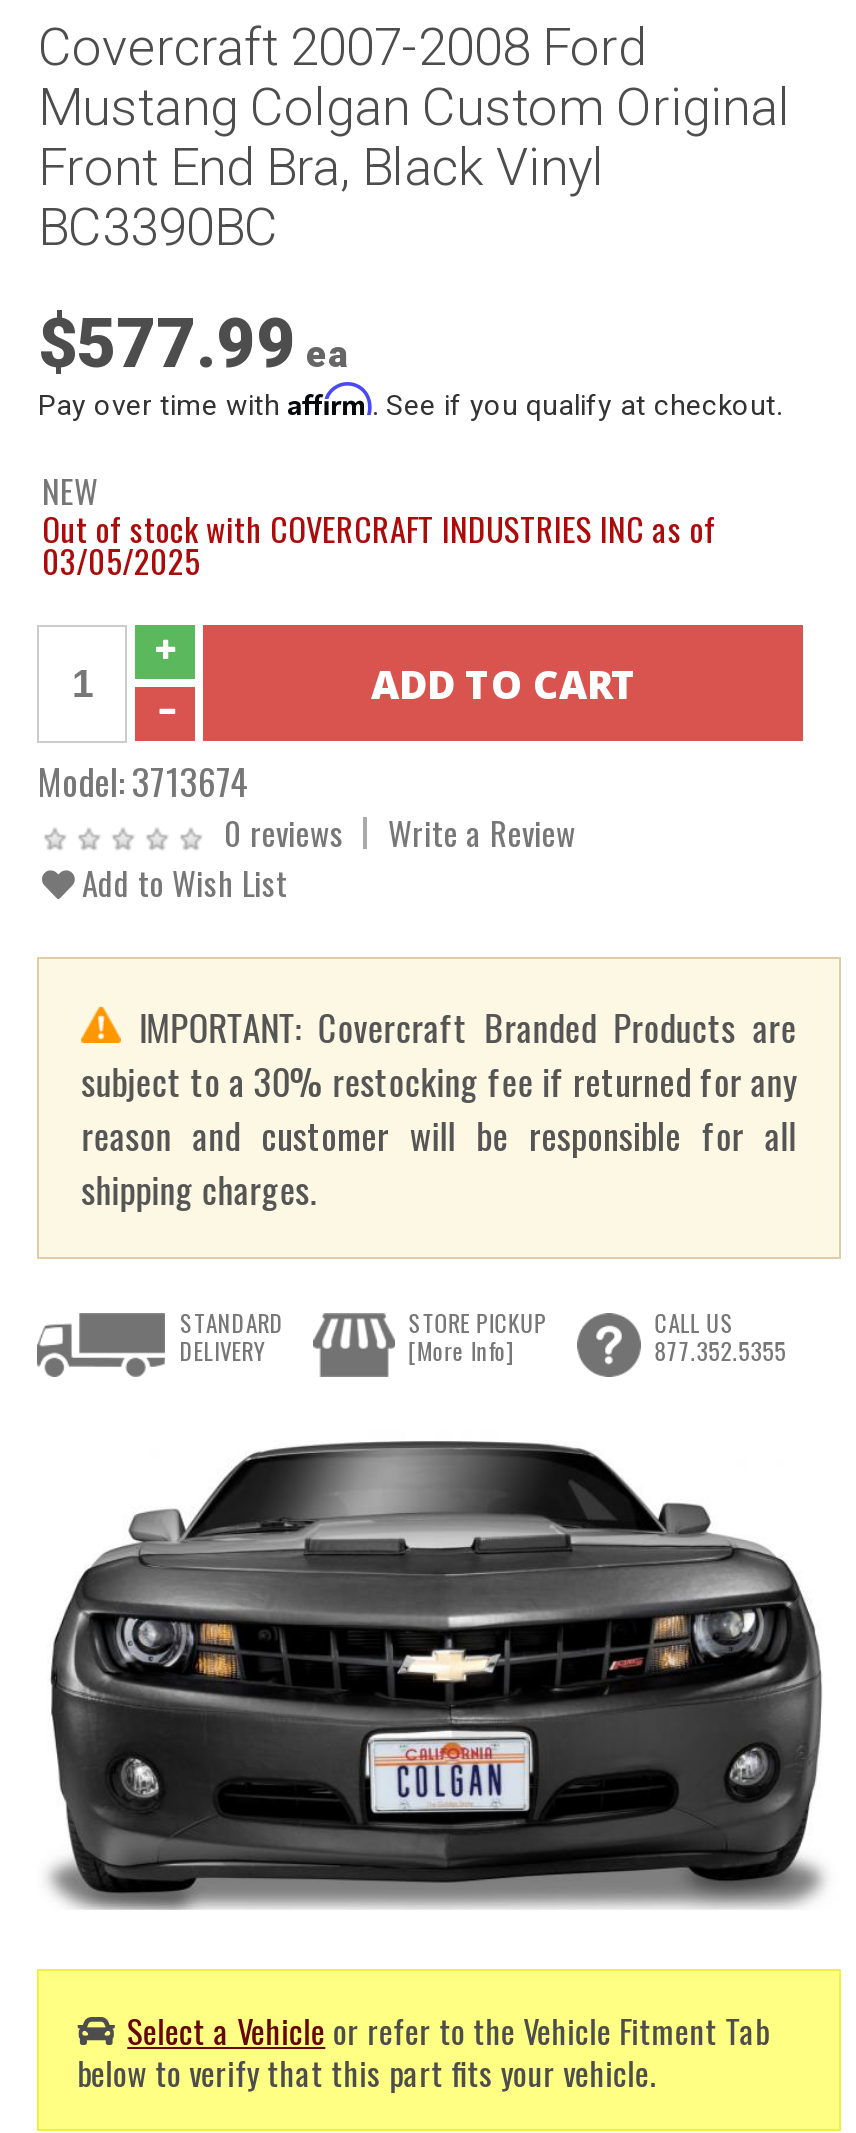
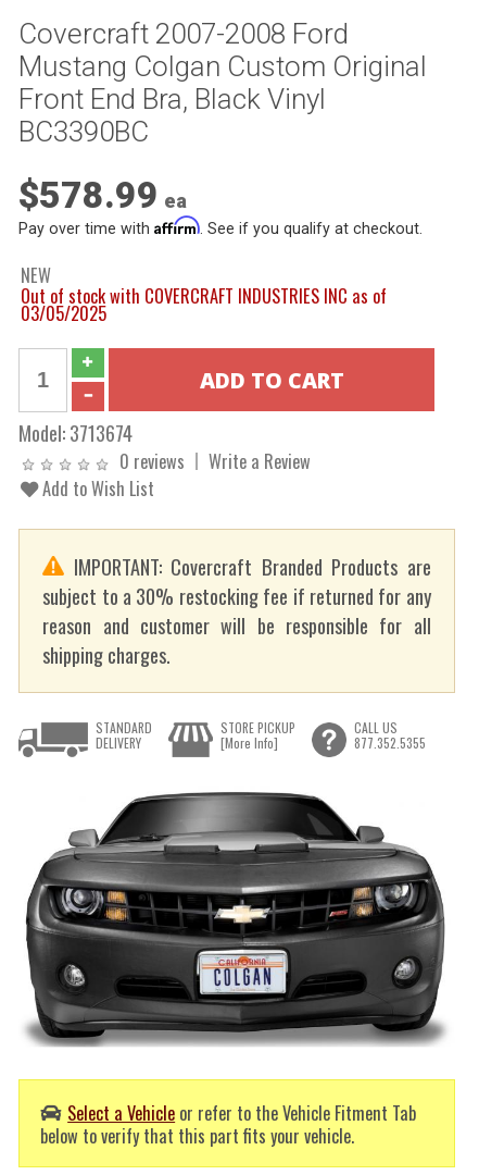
[38,305,348,383] $577.99 ea -> [19,174,187,217] $578.99 ea

